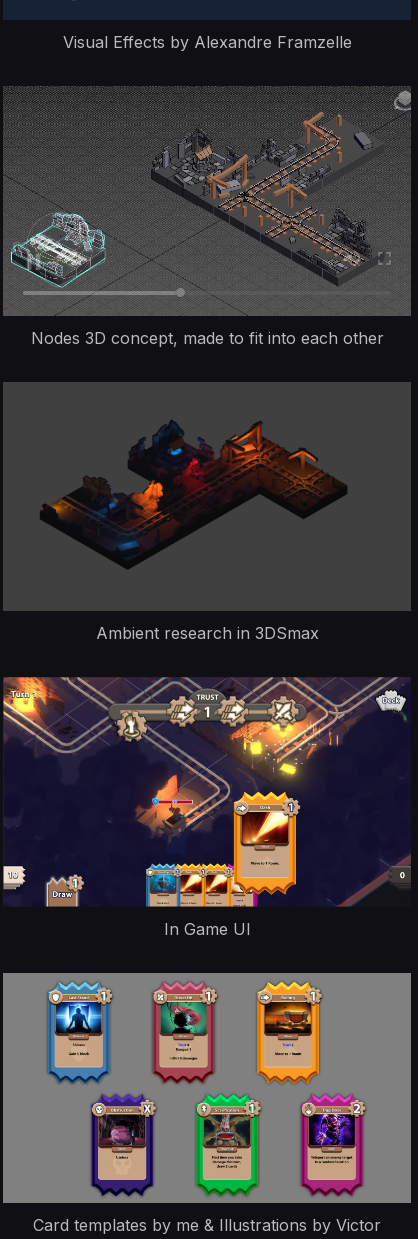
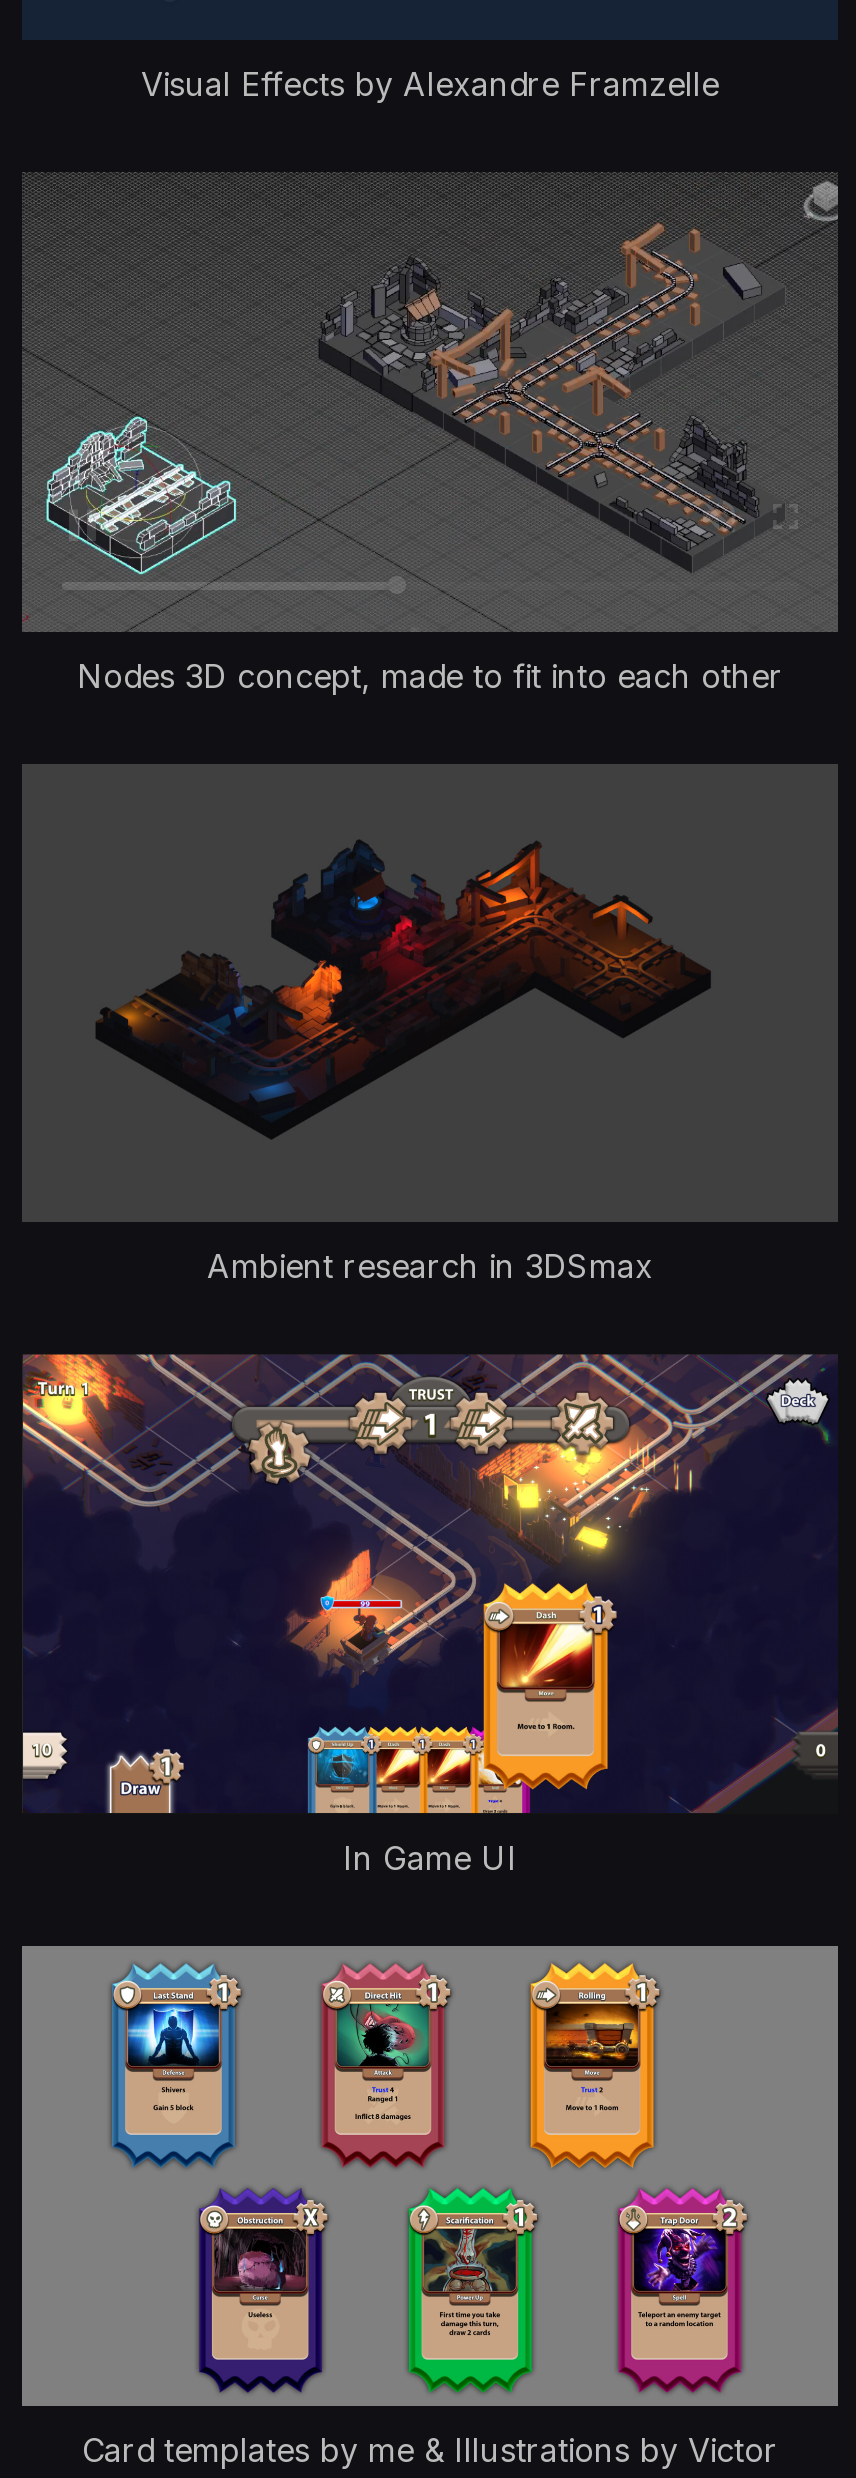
[10,209,110,282] [image] -> [40,416,238,574] [image]

